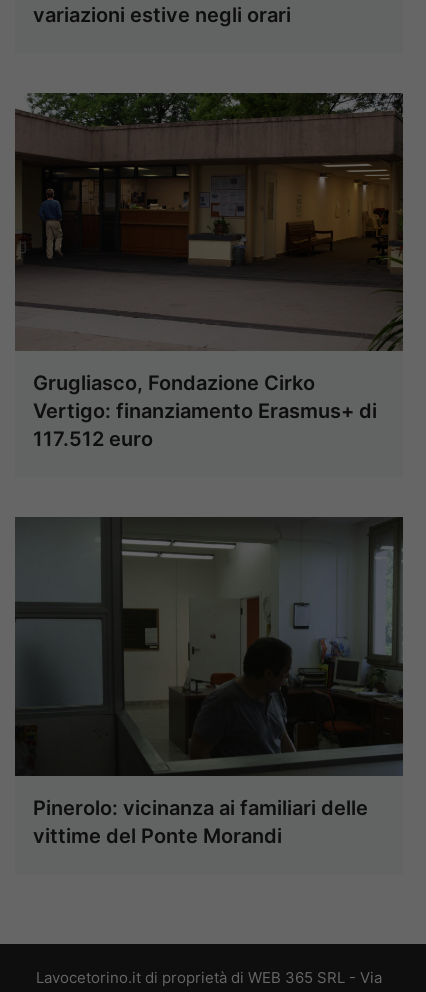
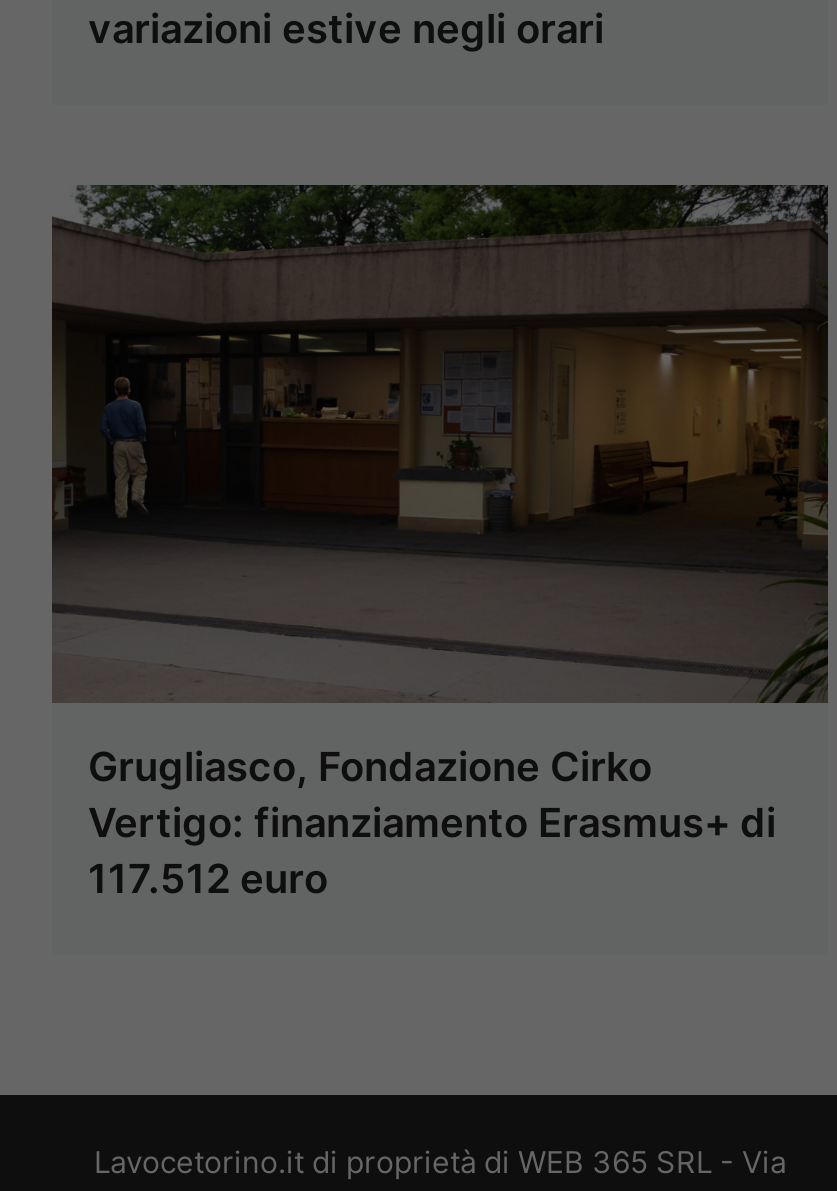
[14,516,404,848] [image] | Pinerolo: vicinanza ai familiari delle | vittime del Ponte Morandi -> none

